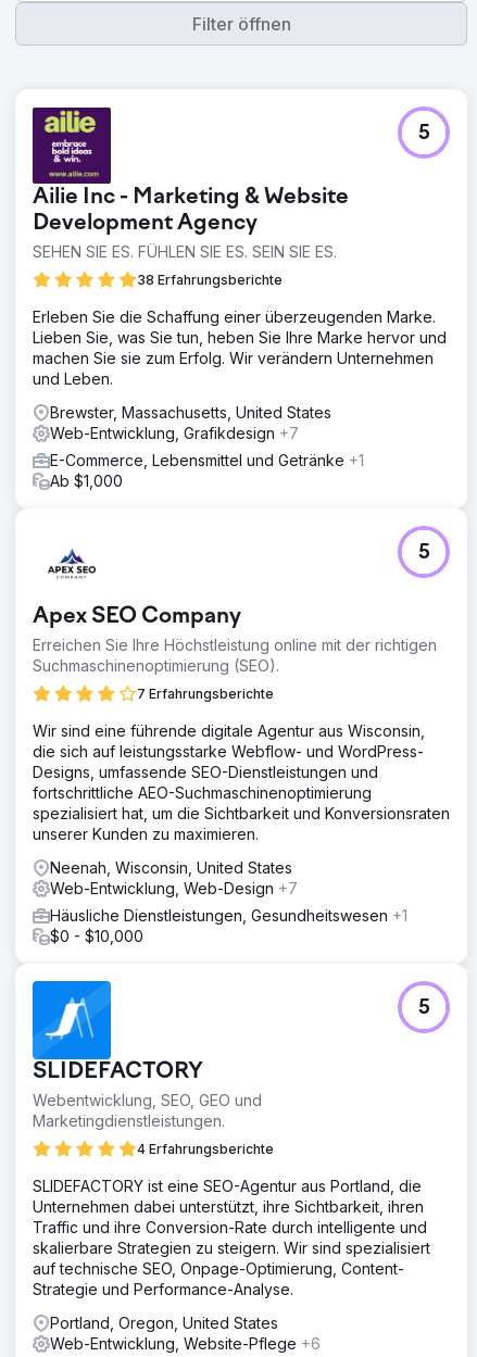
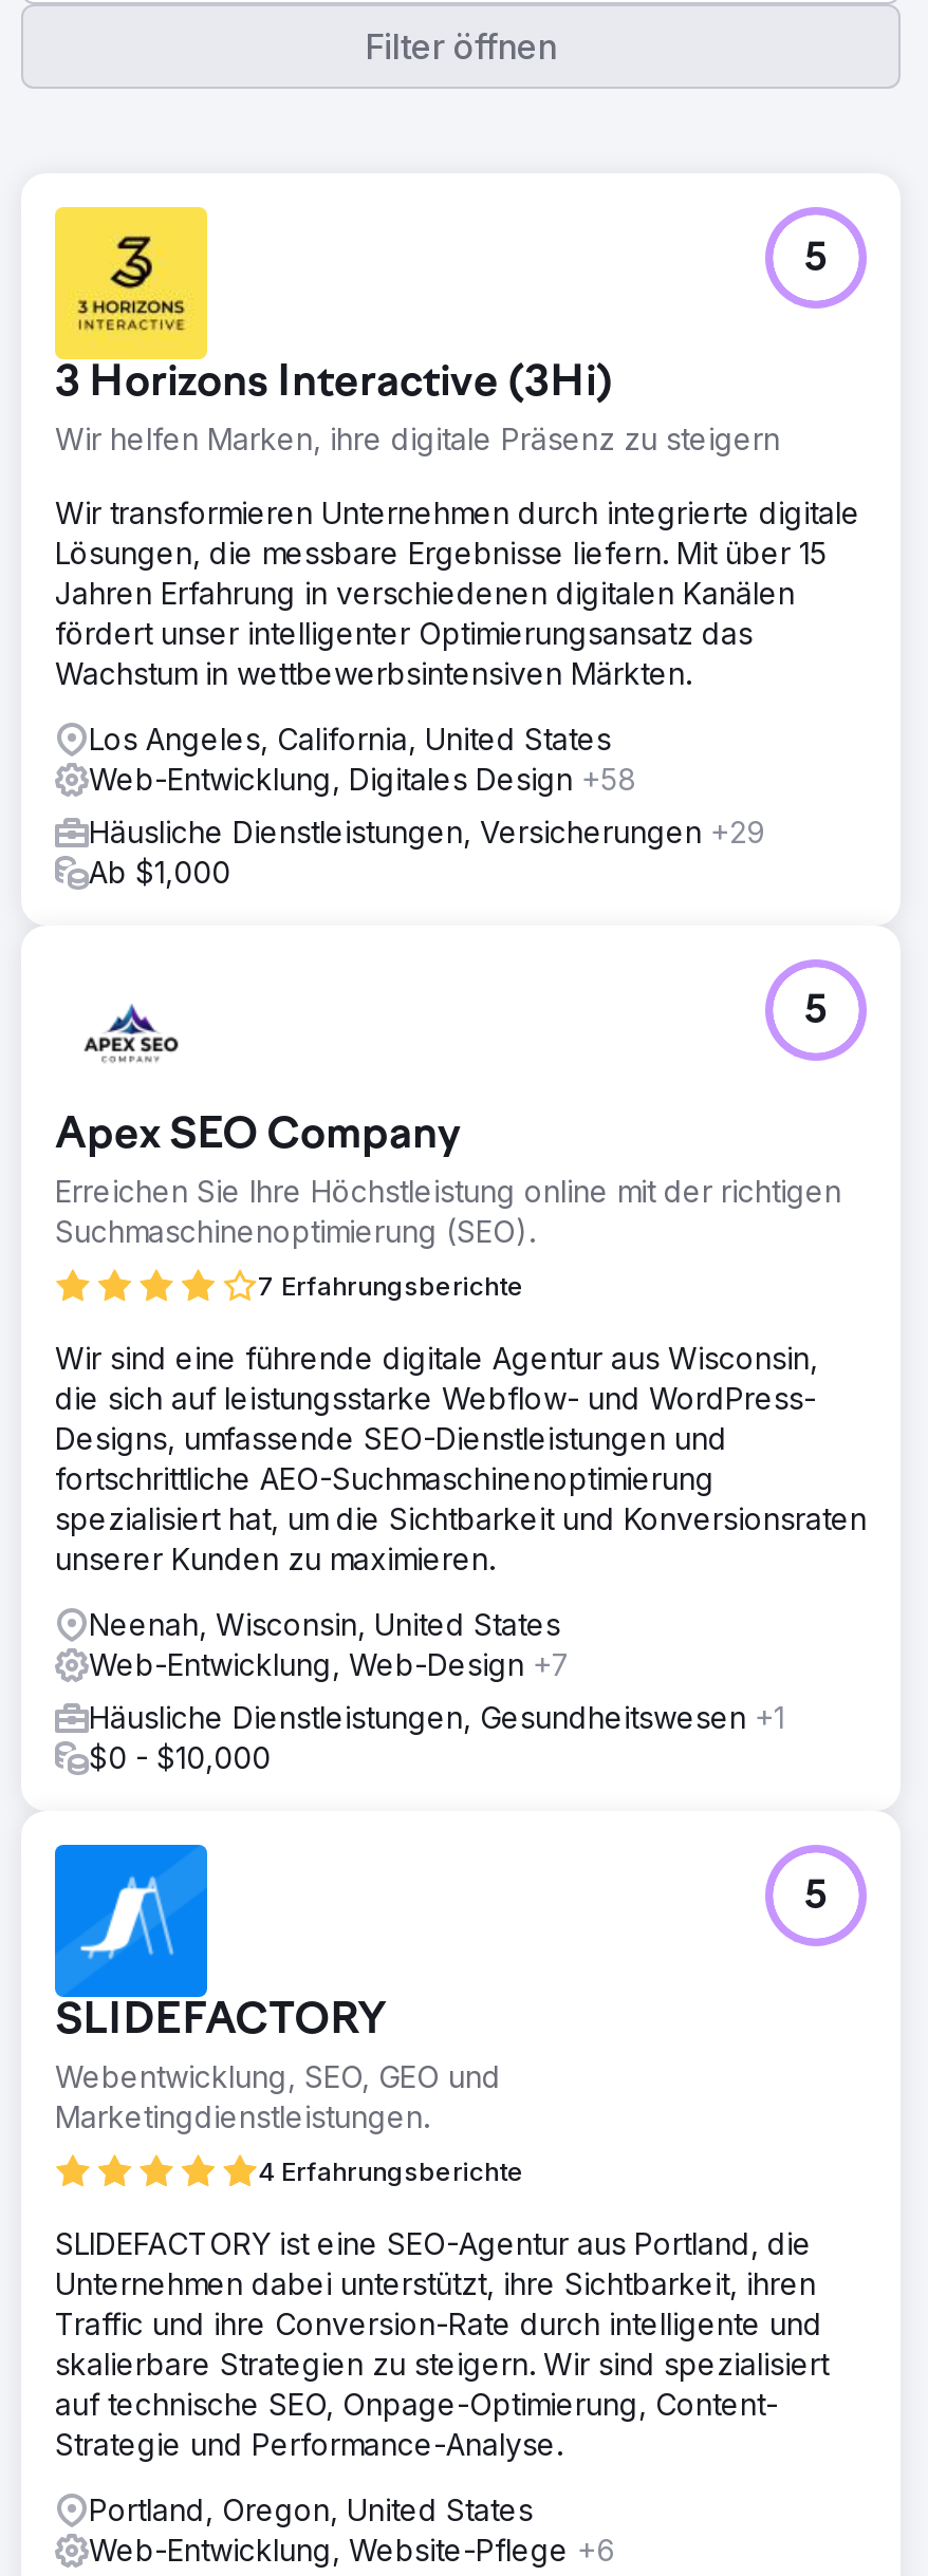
[32,106,349,288] [image] | Ailie Inc - Marketing & Website | Development Agency | SEHEN SIE ES. FÜHLEN SIE ES. SEIN SIE ES. | 38 Erfahrungsberichte -> [53,205,780,456] [image] | 3 Horizons Interactive (3Hi) | Wir helfen Marken, ihre digitale Präsenz zu steigern
[33,307,447,388] Erleben Sie die Schaffung einer überzeugenden Marke. | Lieben Sie, was Sie tun, heben Sie Ihre Marke hervor und | machen Sie sie zum Erfolg. Wir verändern Unternehmen | und Leben. -> [55,494,860,691] Wir transformieren Unternehmen durch integrierte digitale | Lösungen, die messbare Ergebnisse liefern. Mit über 15 | Jahren Erfahrung in verschiedenen digitalen Kanälen | fördert unser intelligenter Optimierungsansatz das | Wachstum in wettbewerbsintensiven Märkten.
[50,403,331,442] Brewster, Massachusetts, United States | Web-Entwicklung, Grafikdesign +7 -> [89,721,636,797] Los Angeles, California, United States | Web-Entwicklung, Digitales Design +58
[50,451,364,469] E-Commerce, Lebensmittel und Getränke +1 -> [89,814,765,850] Häusliche Dienstleistungen, Versicherungen +29

